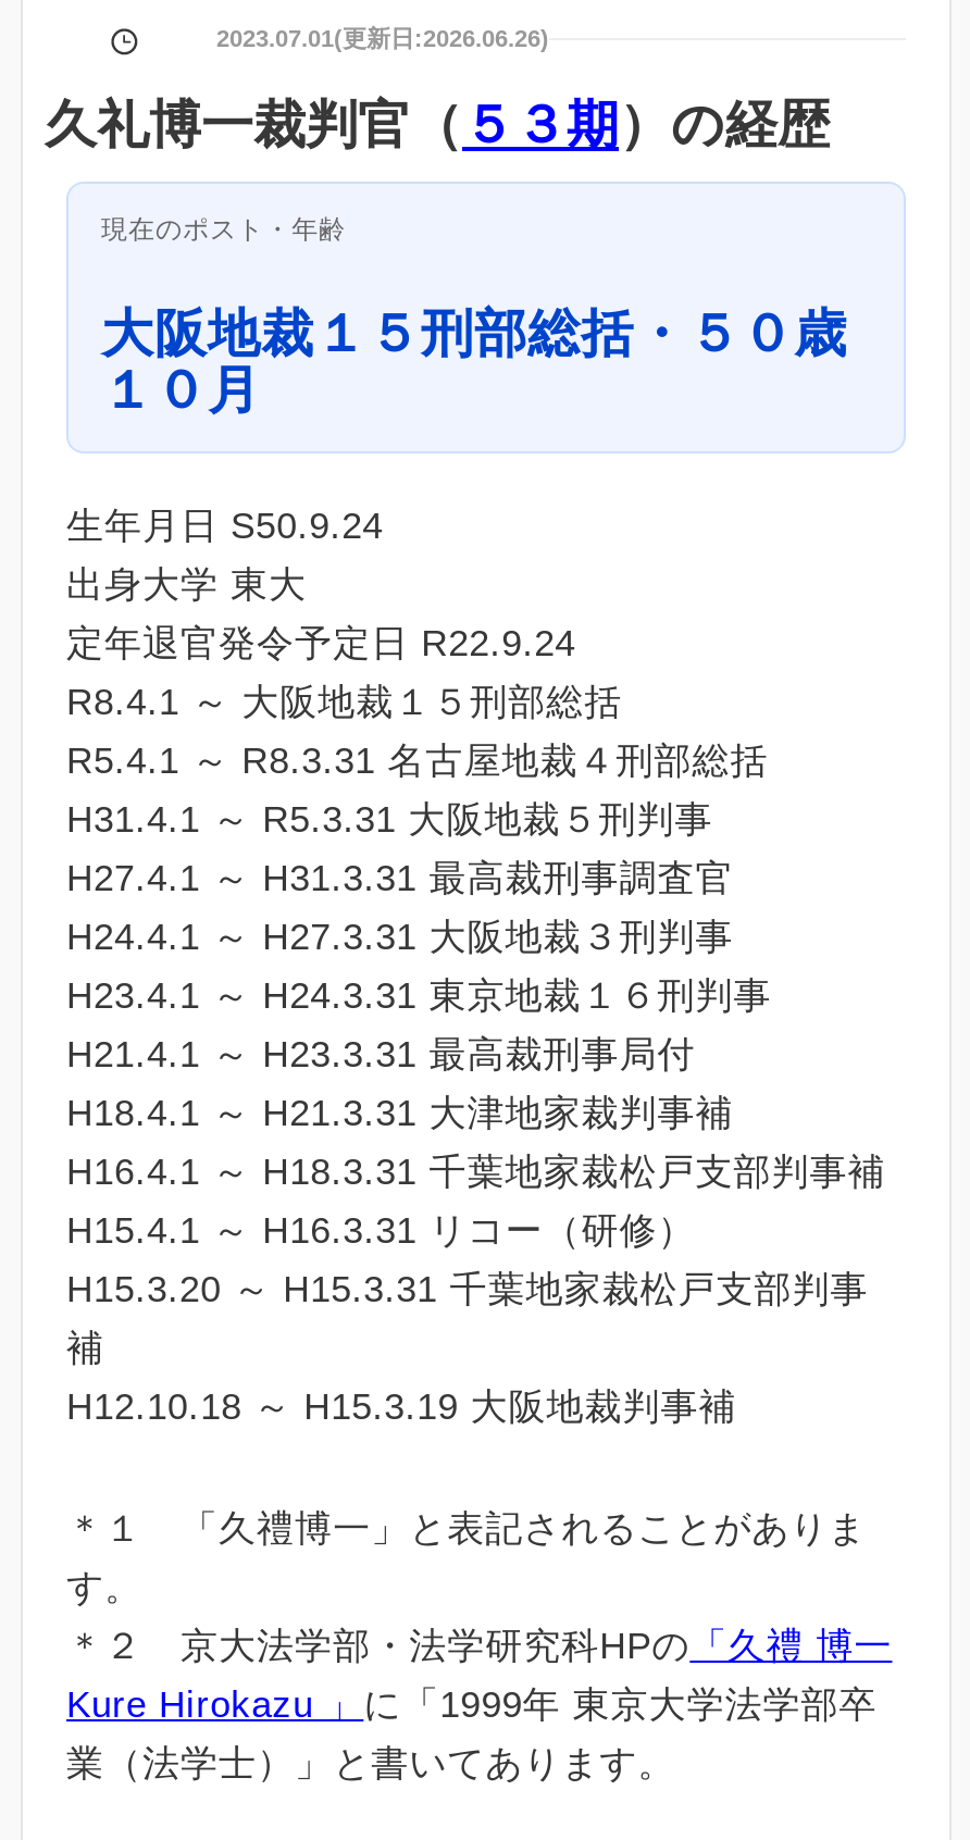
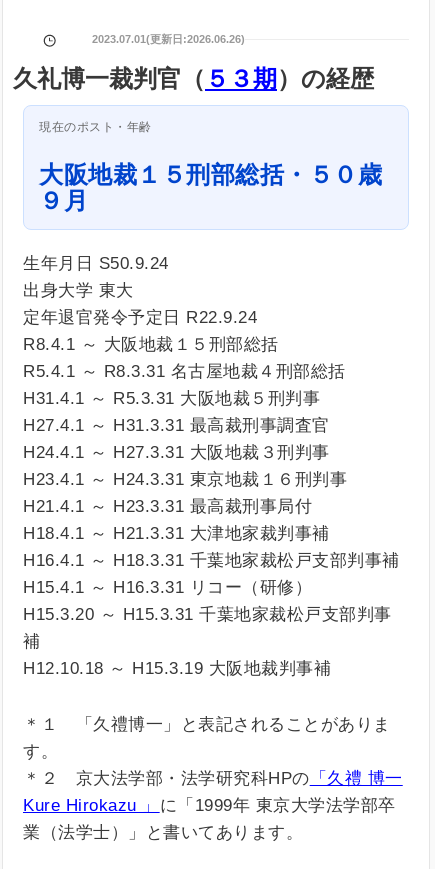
[101,360,261,418] １０月 -> [39,187,88,214] ９月

